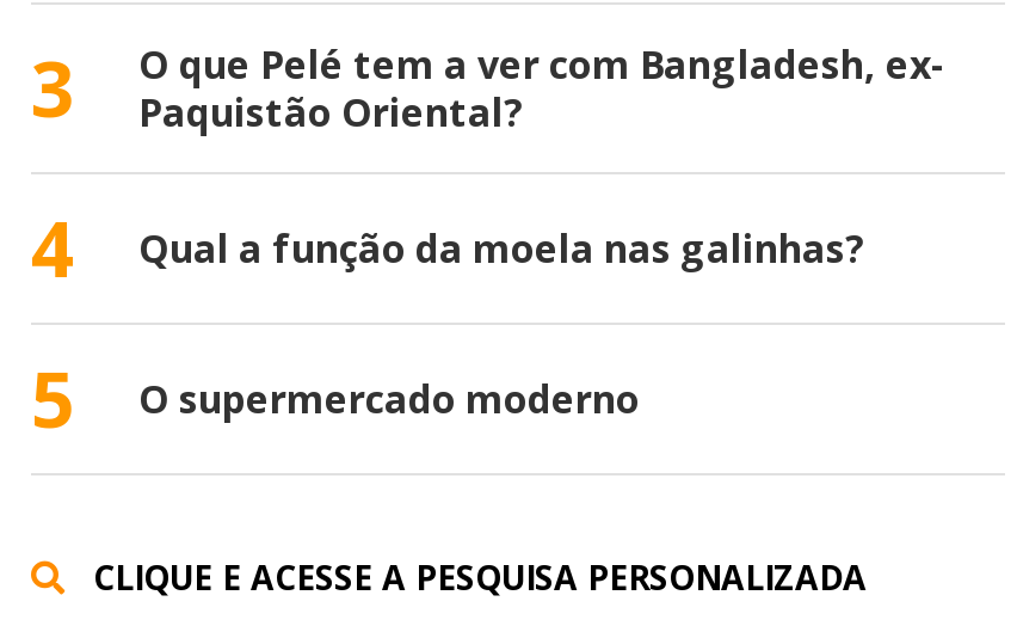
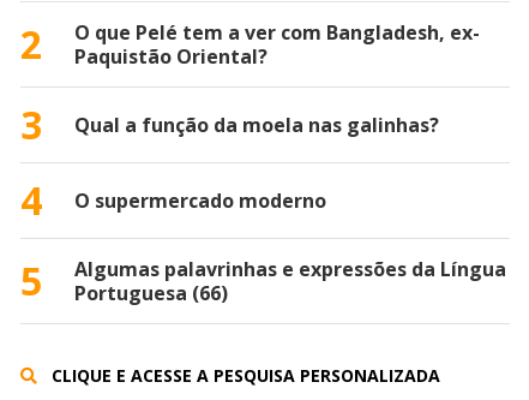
[31,35,945,138] 3 O que Pelé tem a ver com Bangladesh, ex- Paquistão Oriental? -> [20,18,480,69] 2 O que Pelé tem a ver com Bangladesh, ex- Paquistão Oriental?
[31,195,864,298] 4 Qual a função da moela nas galinhas? -> [20,98,439,150] 3 Qual a função da moela nas galinhas?
[31,346,640,449] 5 O supermercado moderno -> [20,174,326,226] 4 O supermercado moderno
none -> [20,254,506,306] 5 | Algumas palavrinhas e expressões da Língua | Portuguesa (66)

